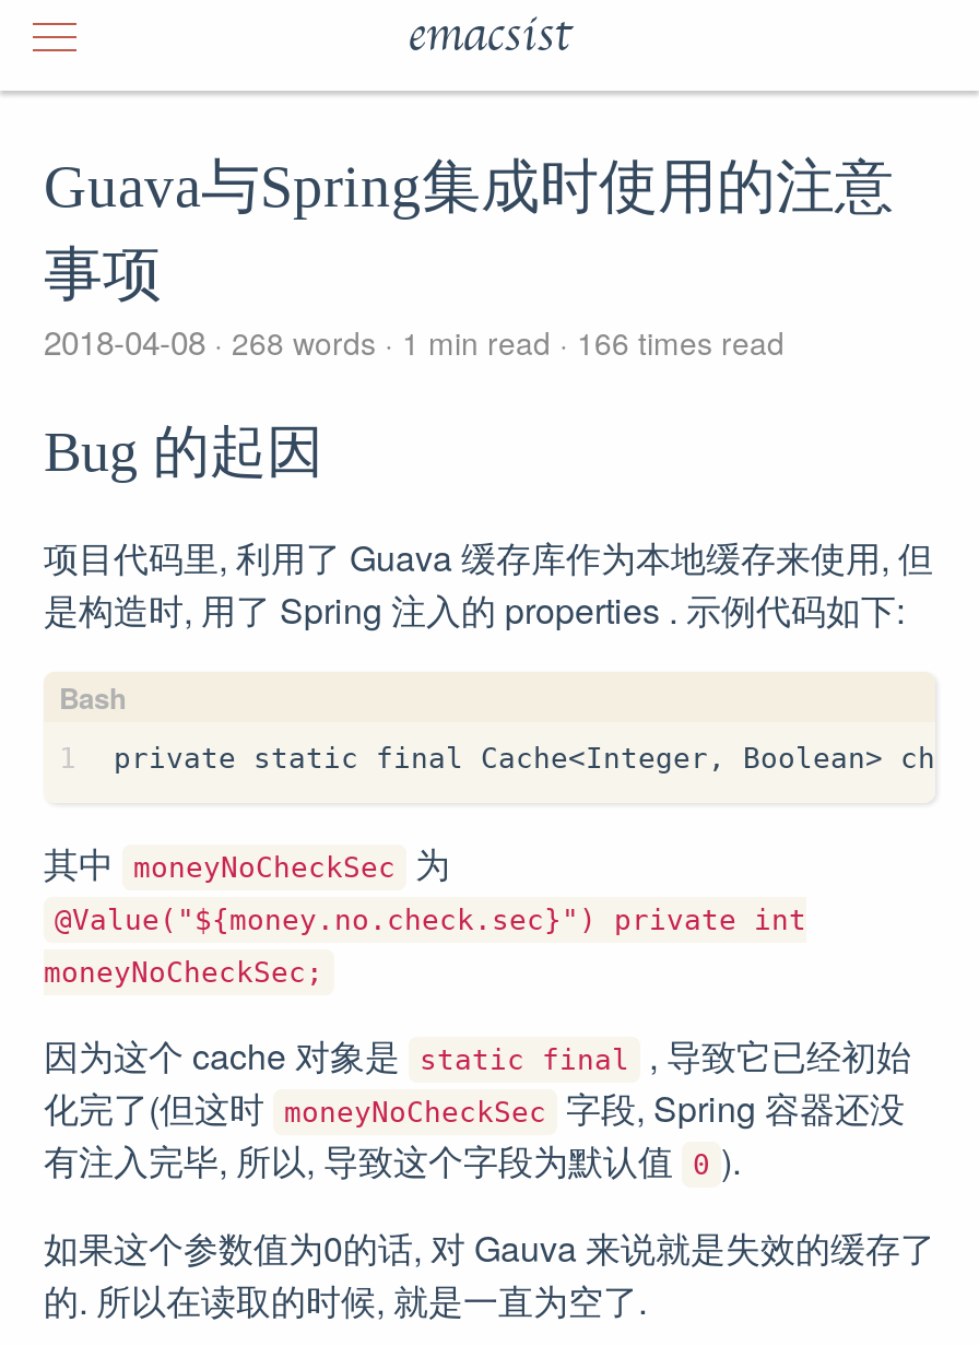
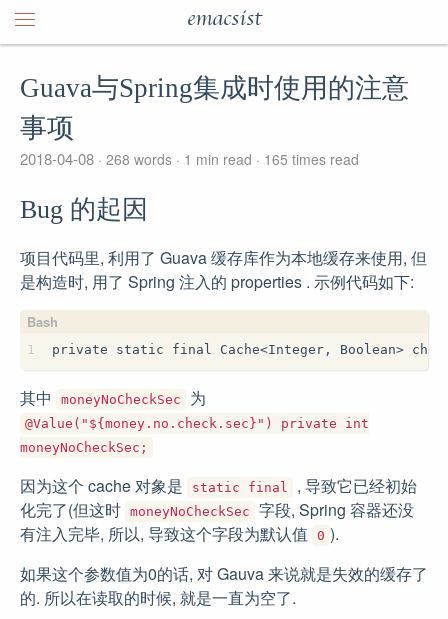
[44,318,785,364] 2018-04-08 268 words 1 min read 166 times read -> [20,148,359,169] 2018-04-08 268 words 1 min read 165 times read

